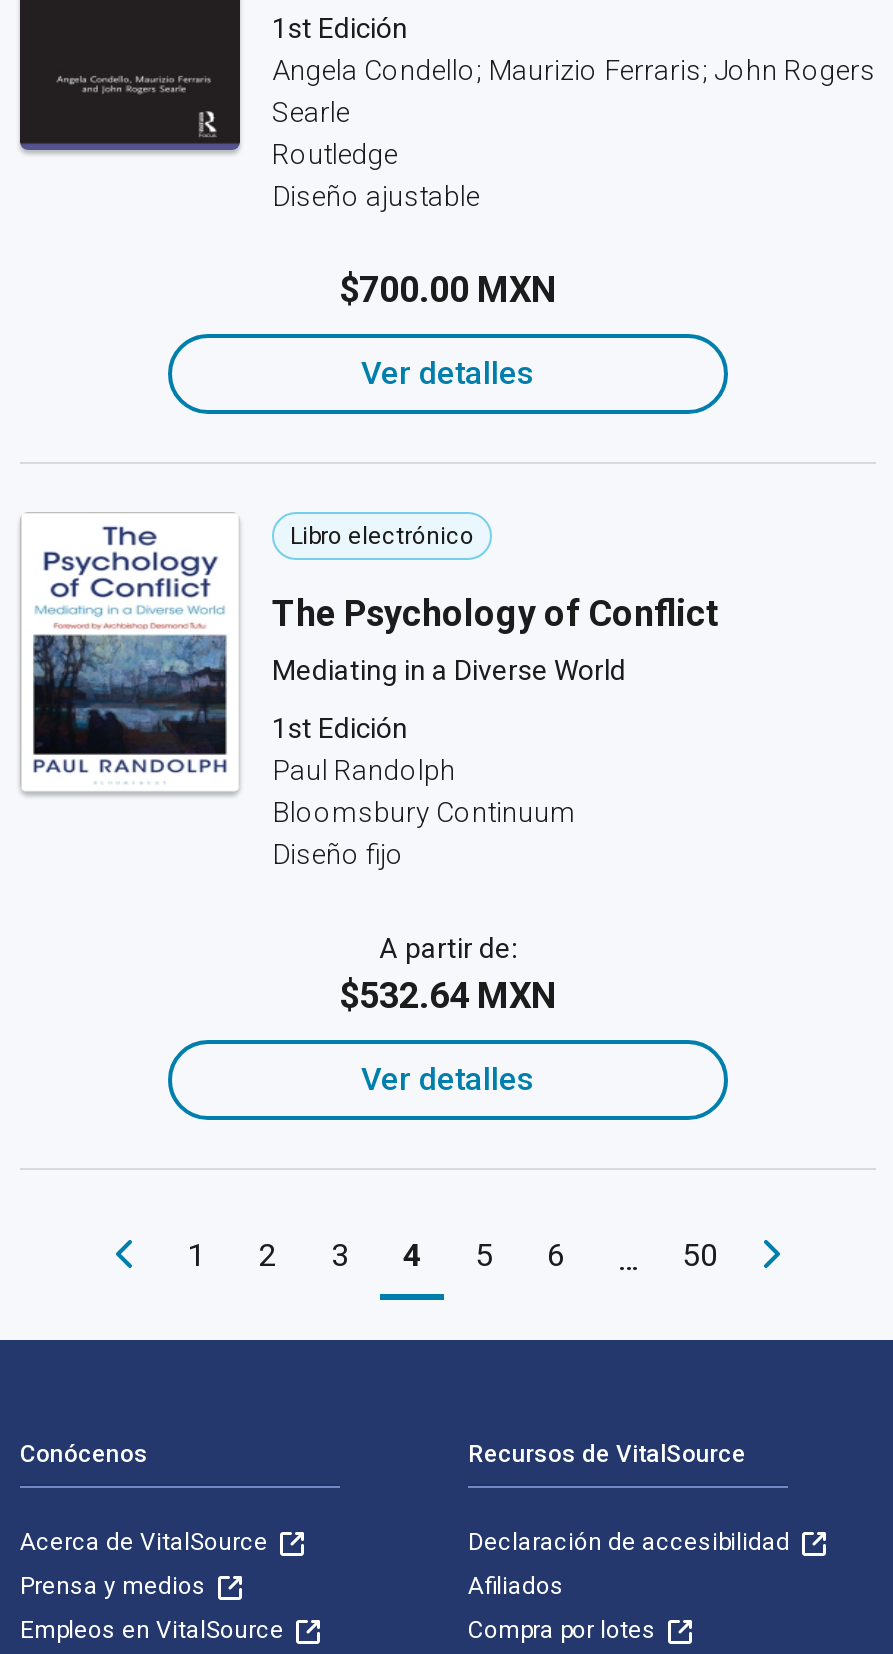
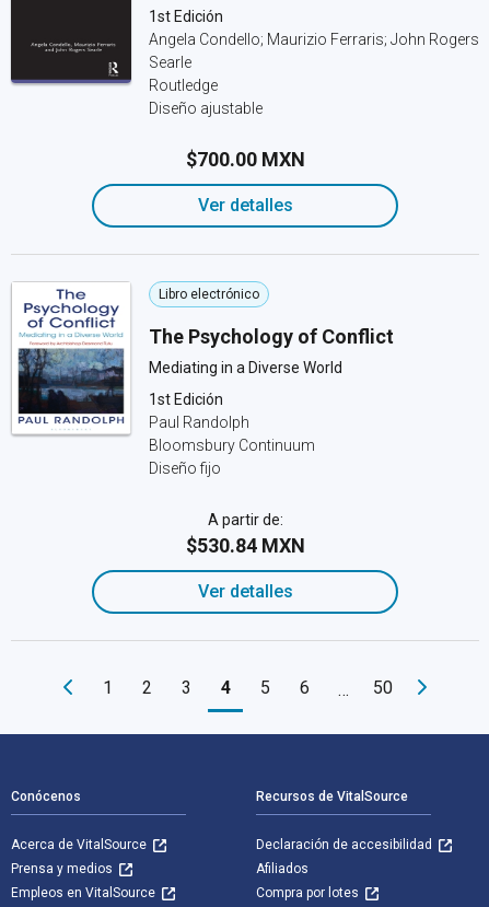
[339,974,557,1016] $532.64 MXN -> [185,534,305,557] $530.84 MXN

